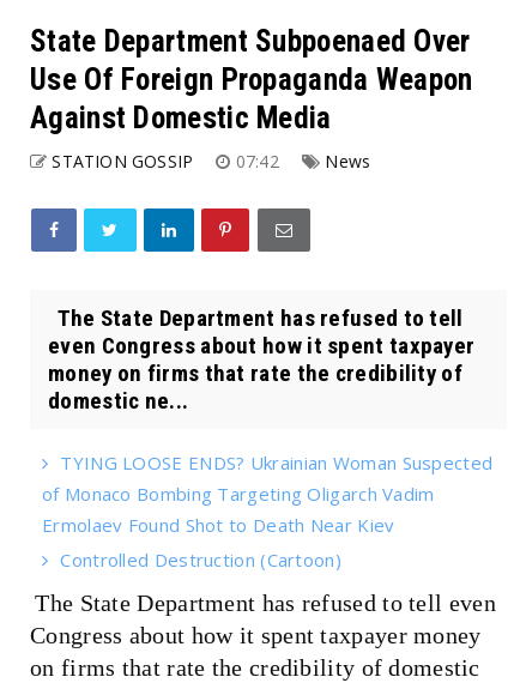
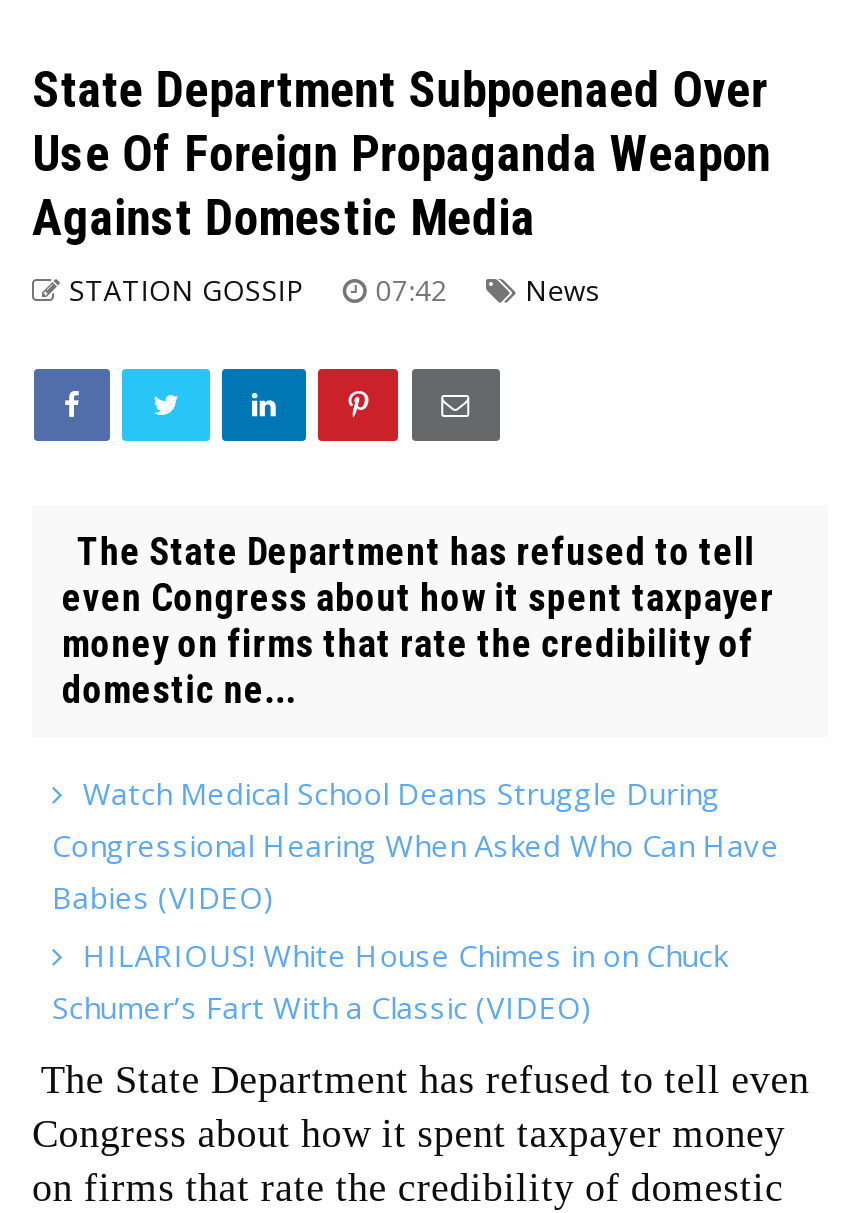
[42,450,493,571] TYING LOOSE ENDS? Ukrainian Woman Suspected | of Monaco Bombing Targeting Oligarch Vadim | Ermolaev Found Shot to Death Near Kiev | Controlled Destruction (Cartoon) -> [52,773,779,1027] Watch Medical School Deans Struggle During | Congressional Hearing When Asked Who Can Have | Babies (VIDEO) | HILARIOUS! White House Chimes in on Chuck | Schumer’s Fart With a Classic (VIDEO)

